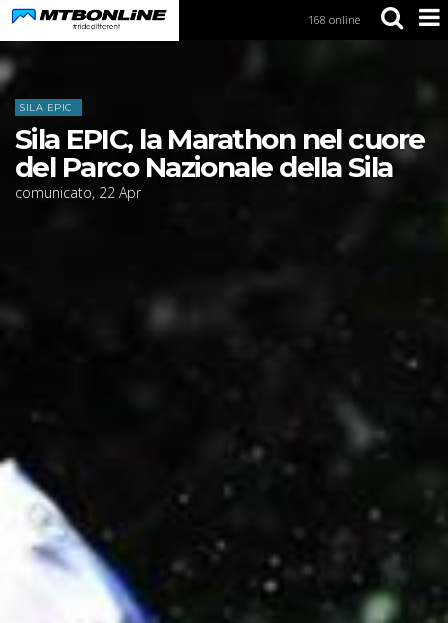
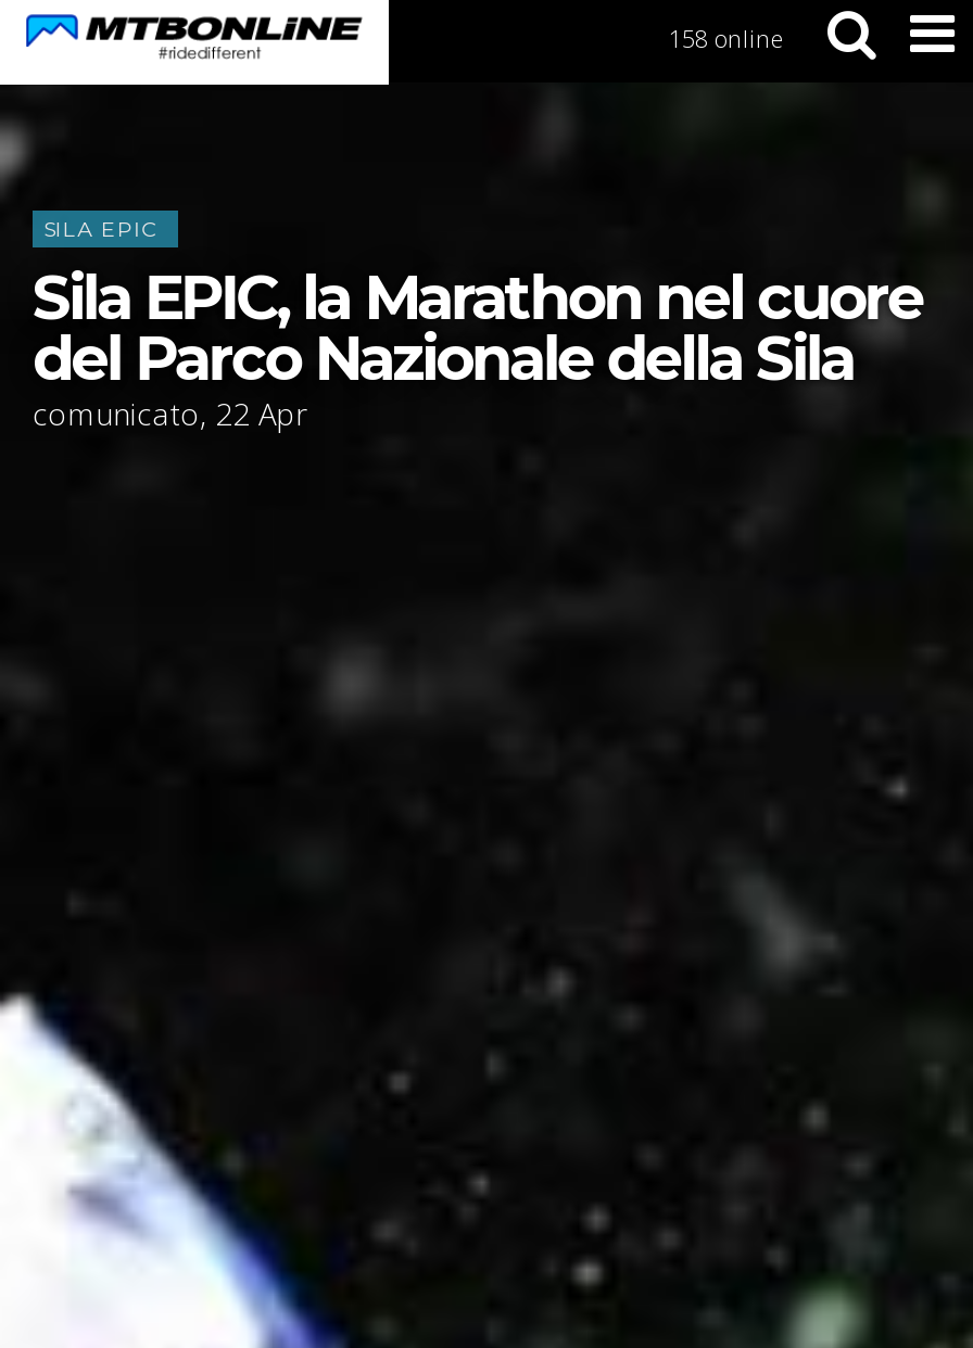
[308,12,360,27] 168 online -> [669,21,782,53] 158 online

